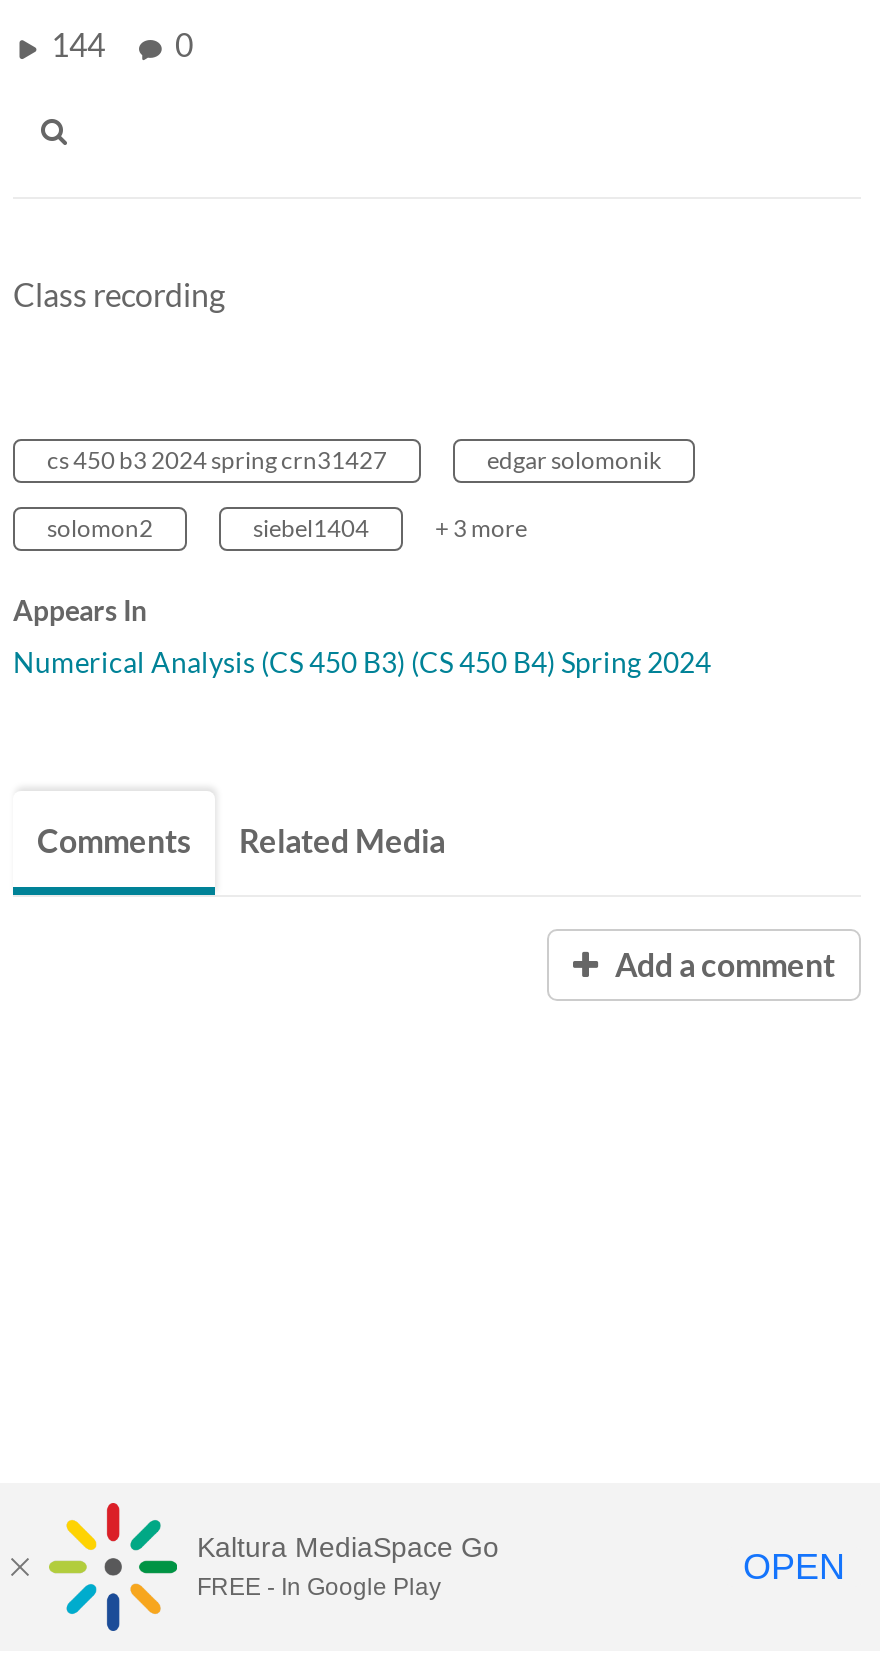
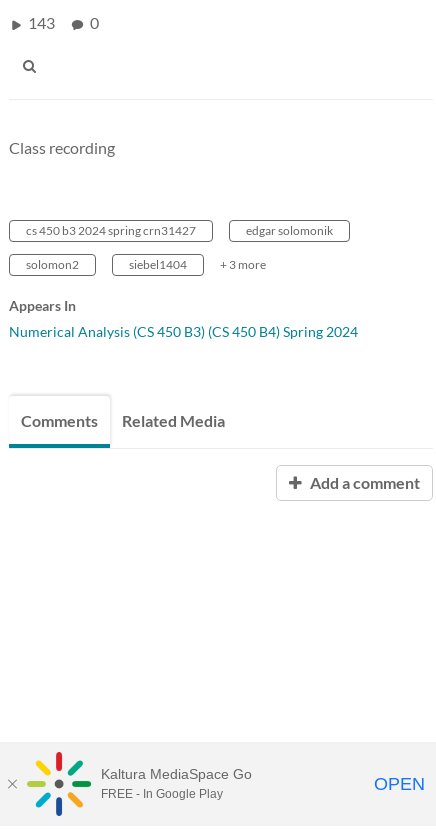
[51,24,193,62] 144 0 -> [28,12,99,31] 143 0

